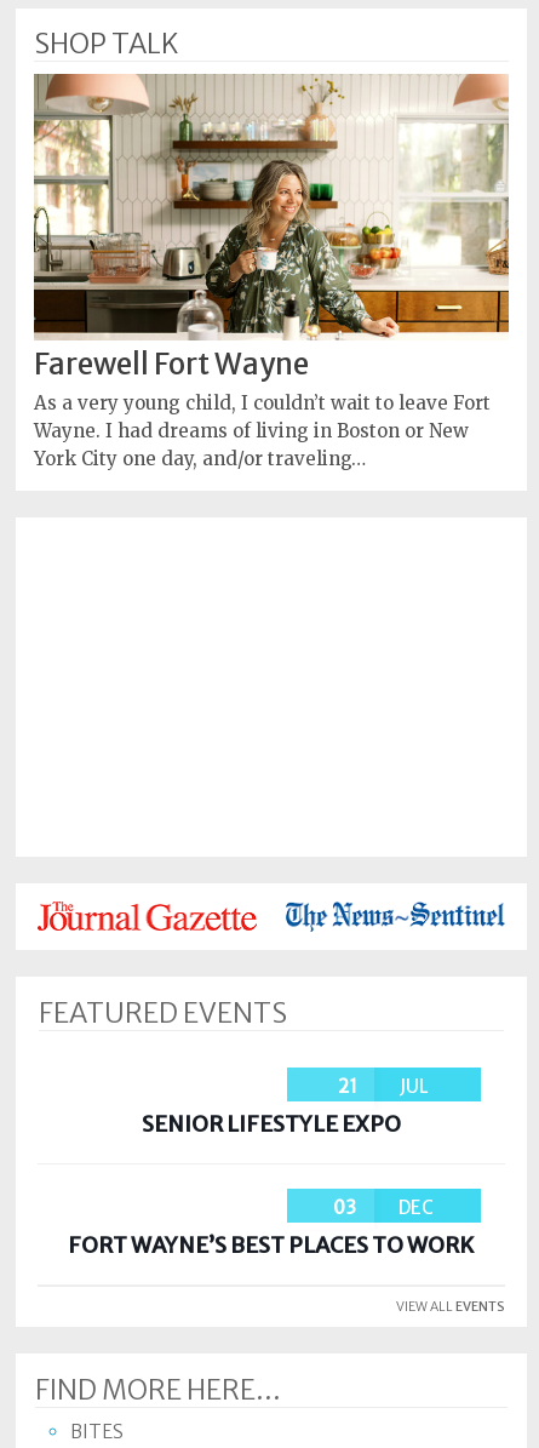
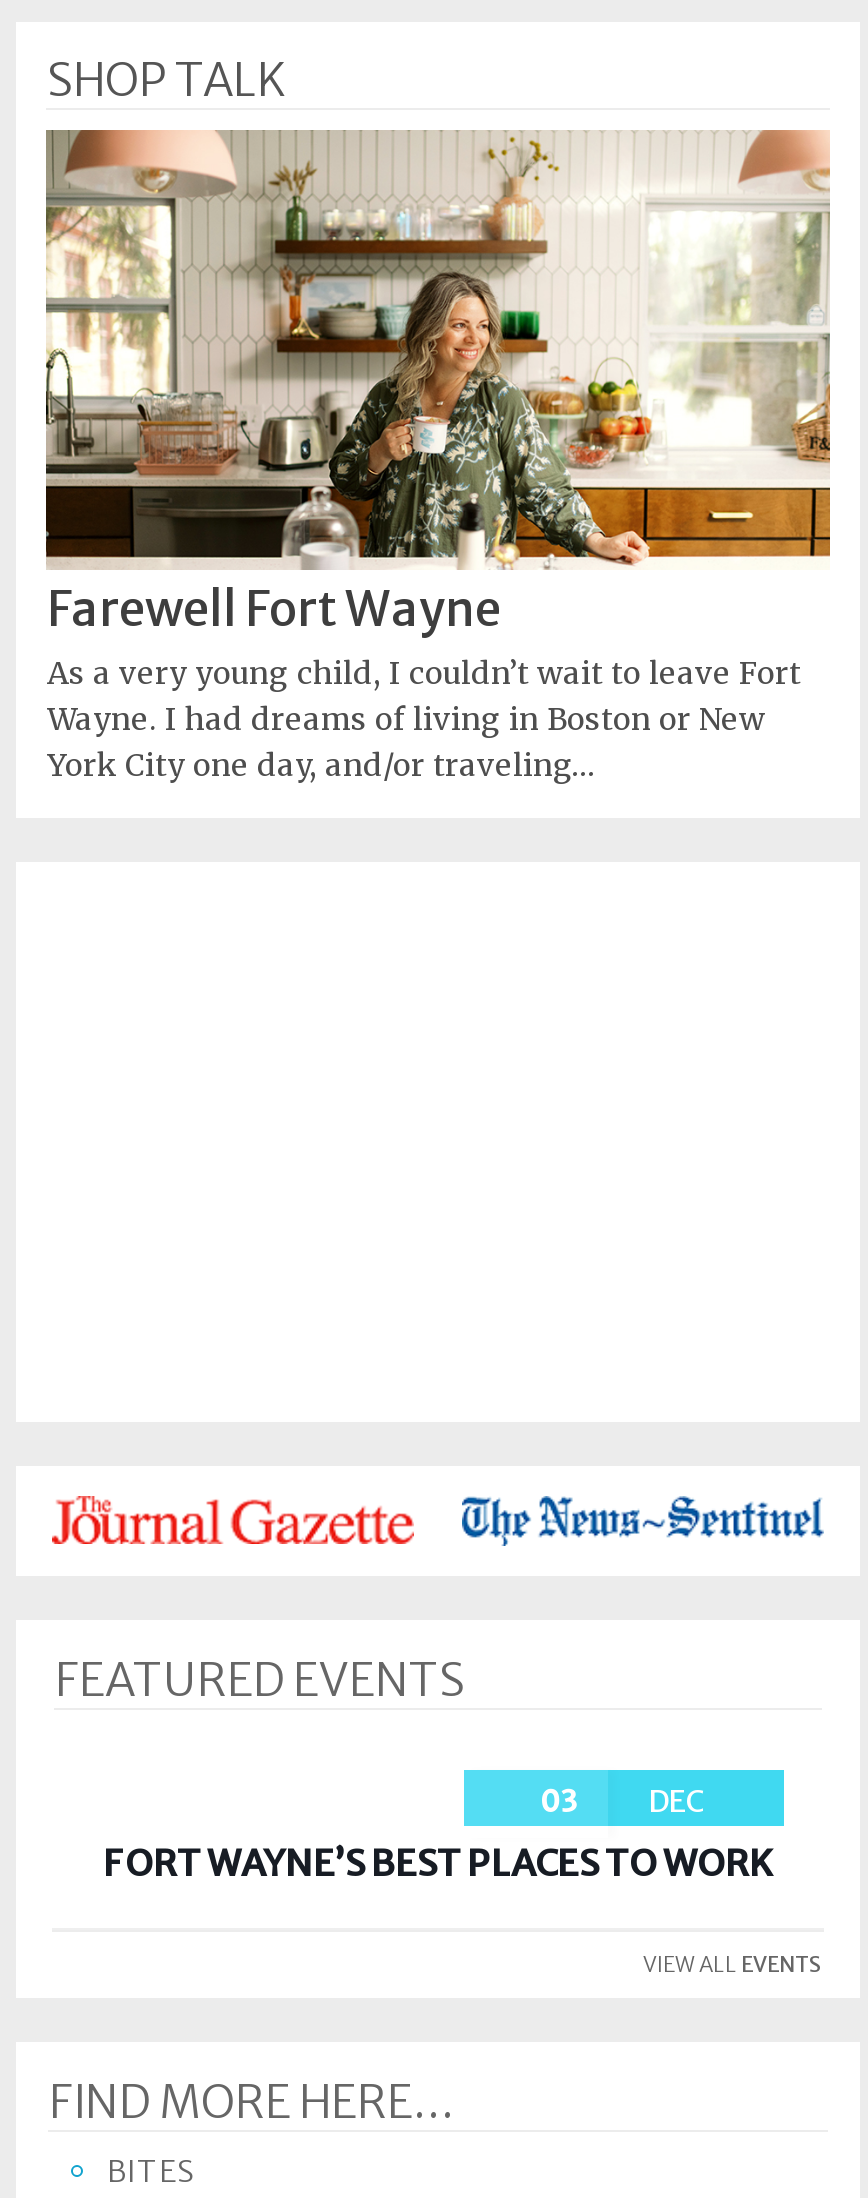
[142,1075,429,1138] 21 | JUL | SENIOR LIFESTYLE EXPO -> none

